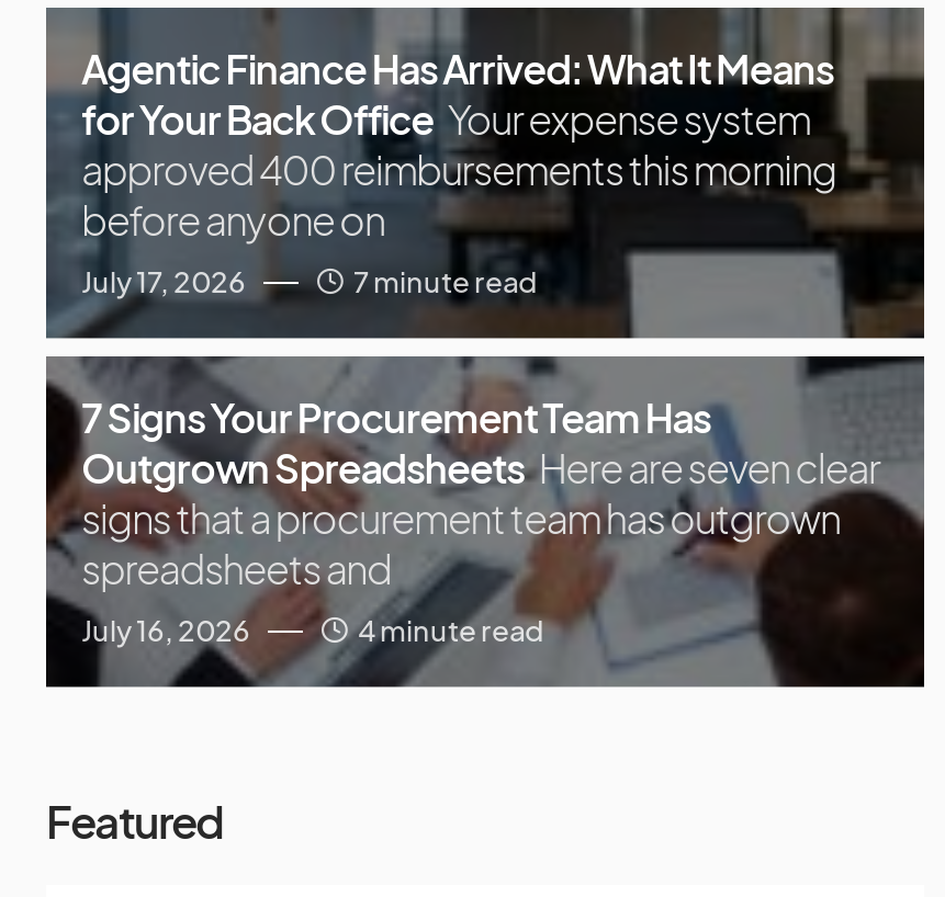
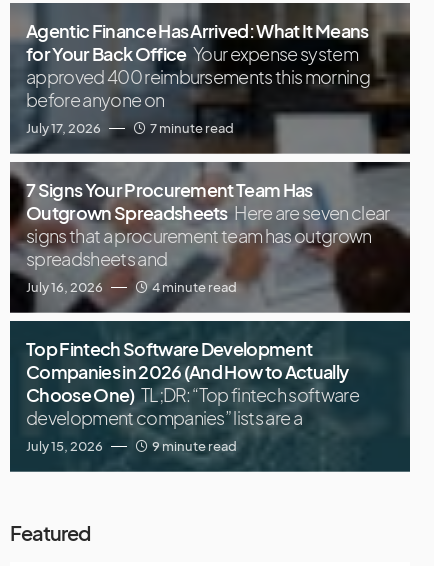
none -> [10,320,410,472] [image] | Top Fintech Software Development | Companies in 2026 (And How to Actually | Choose One) TL;DR: “Top fintech software | development companies” lists are a | July 15, 2026 | 9 minute read

